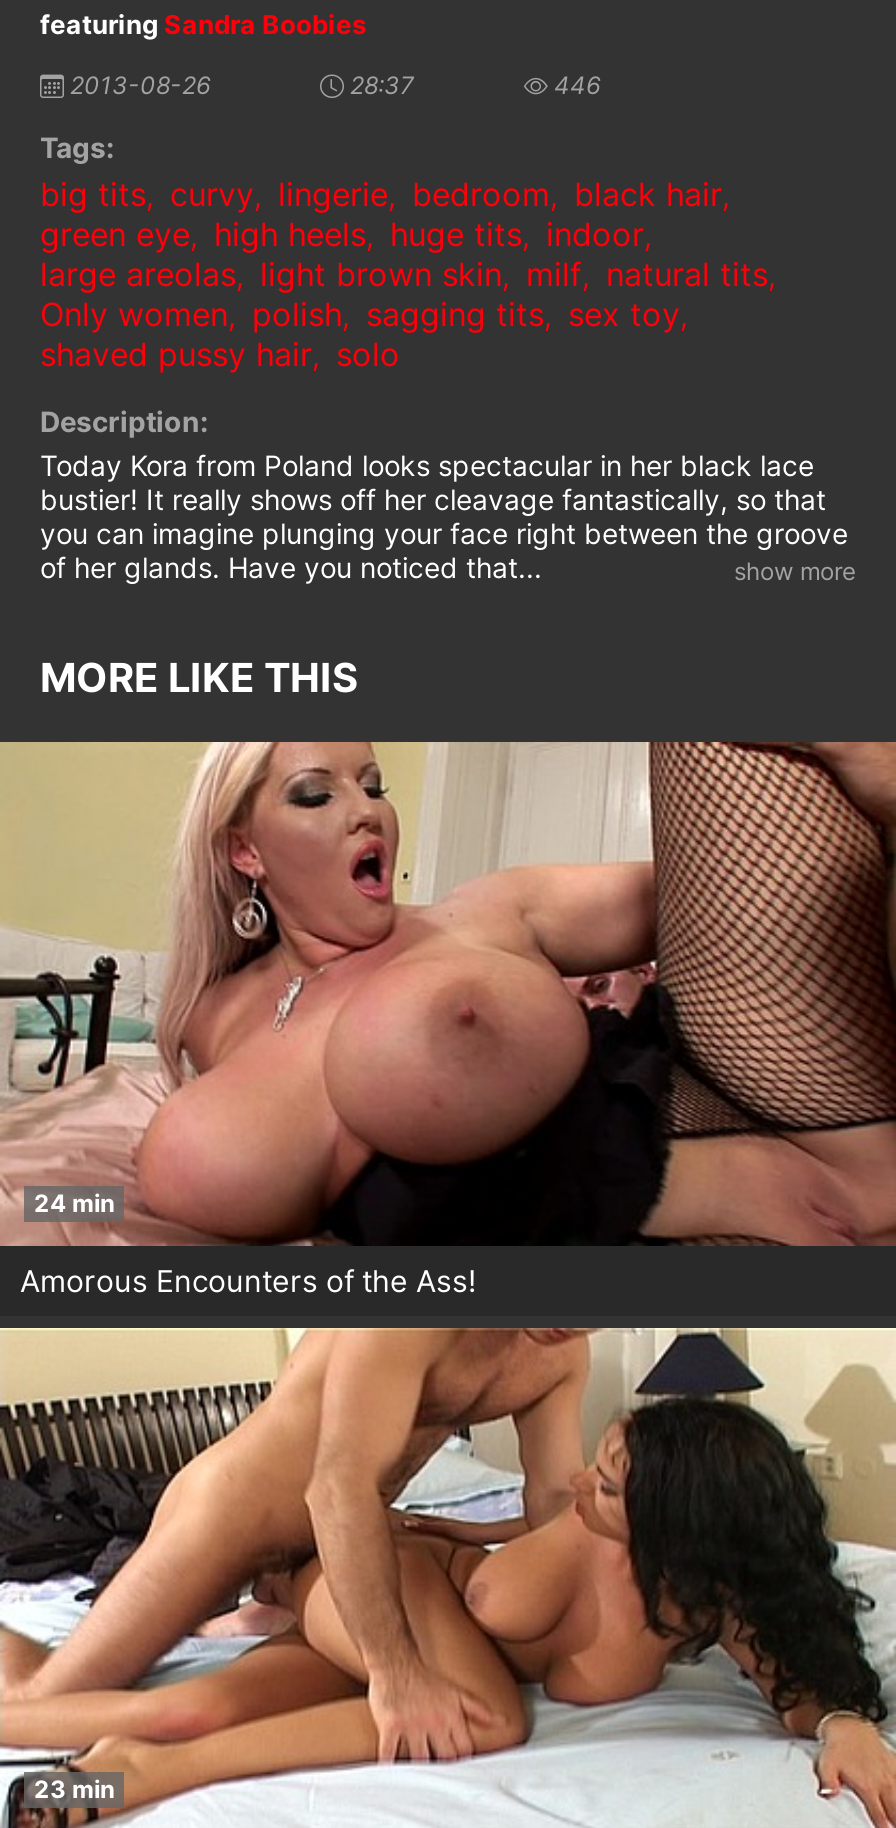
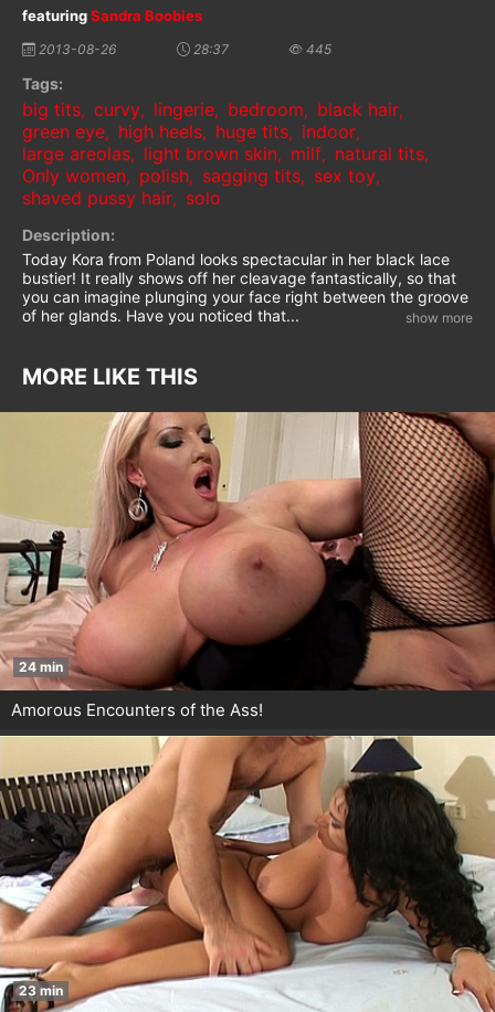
[548,71,600,101] 446 -> [303,41,331,58] 445

